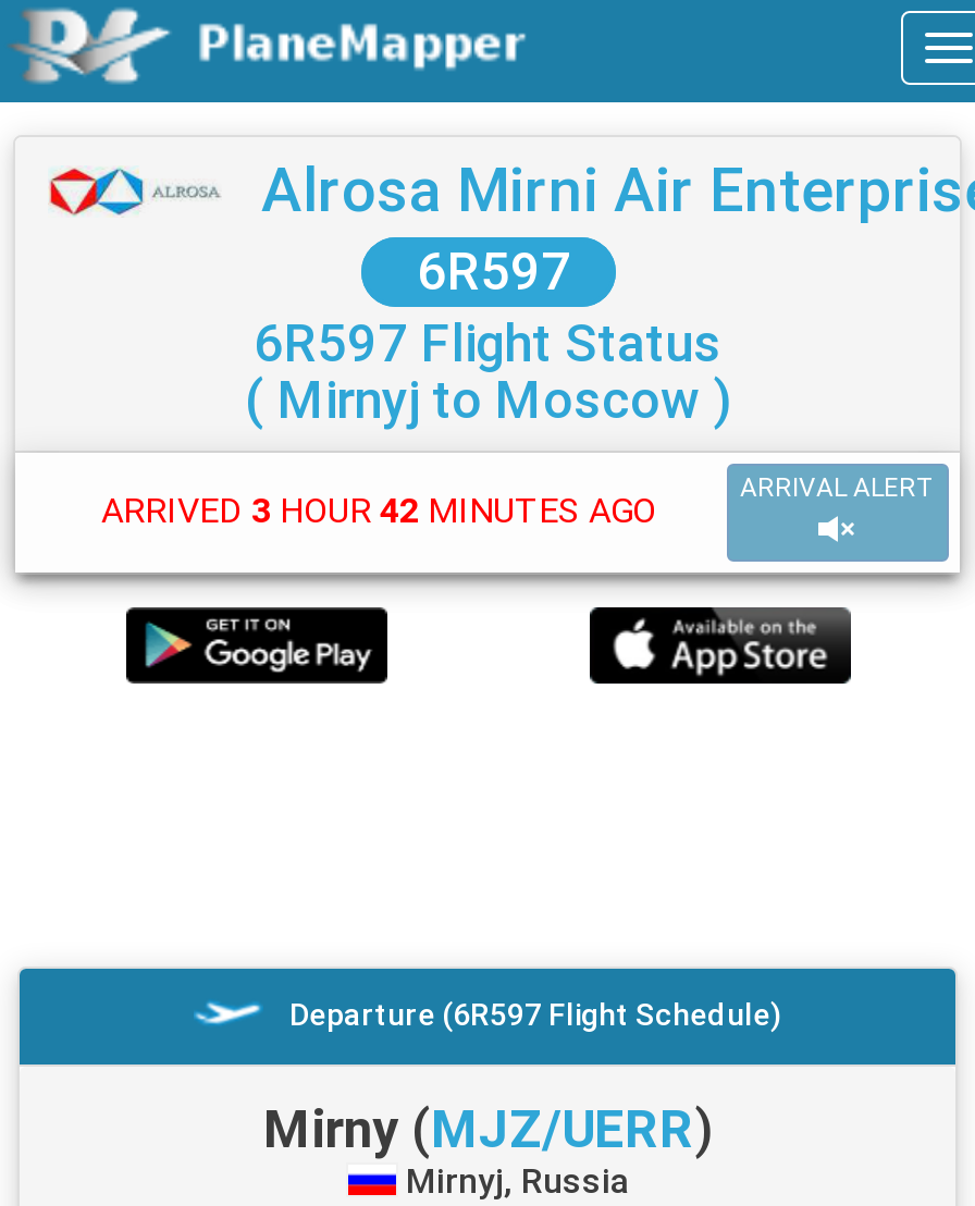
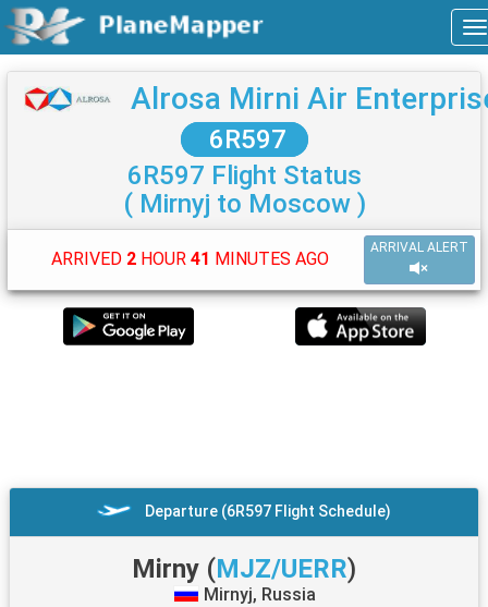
[101,489,656,531] ARRIVED 3 HOUR 42 MINUTES AGO -> [51,248,328,269] ARRIVED 2 HOUR 41 MINUTES AGO

